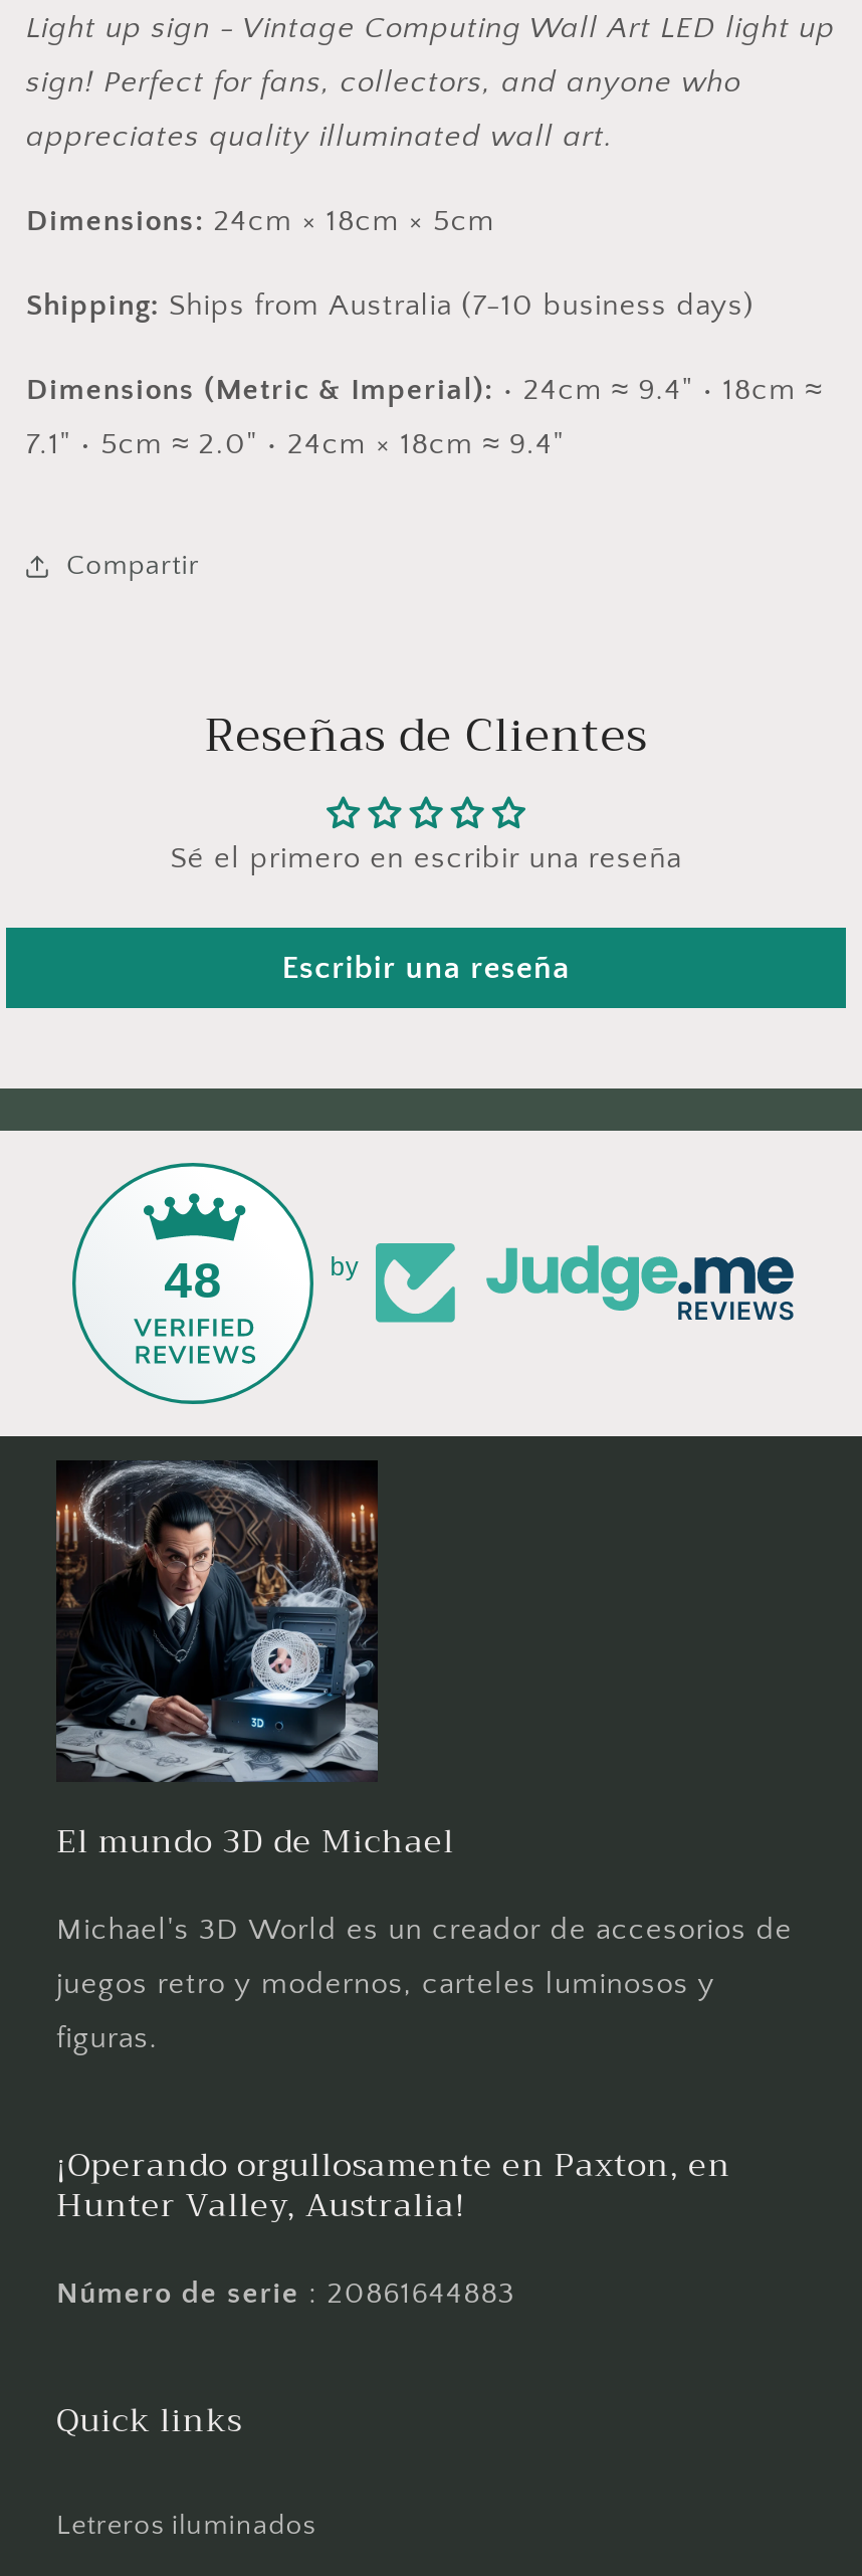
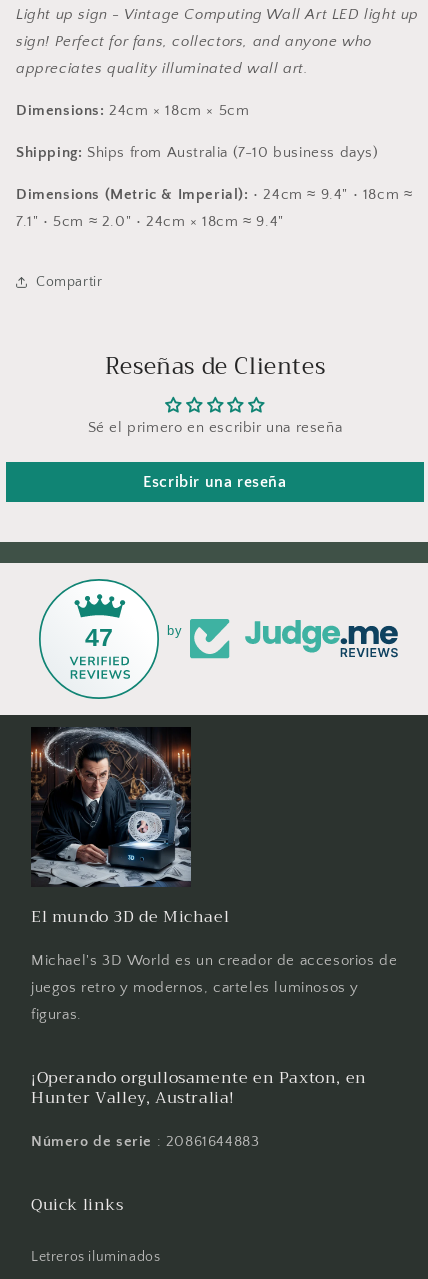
[164,1252,223,1308] 48 -> [85,623,114,651] 47

